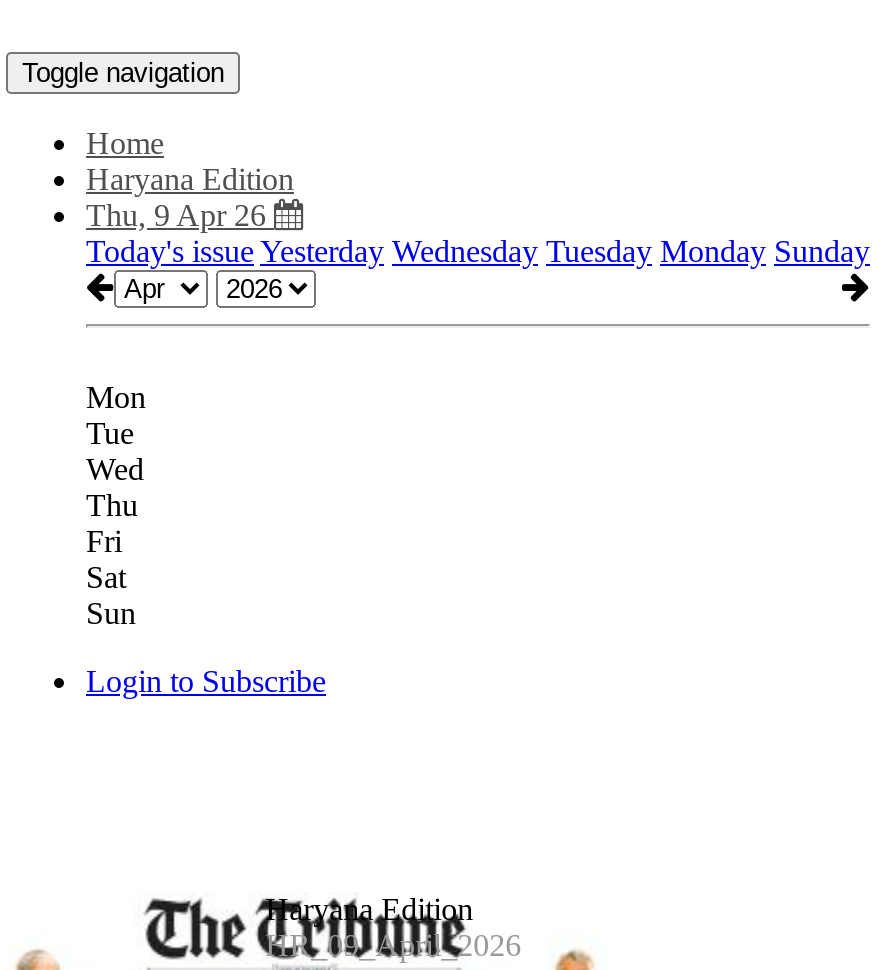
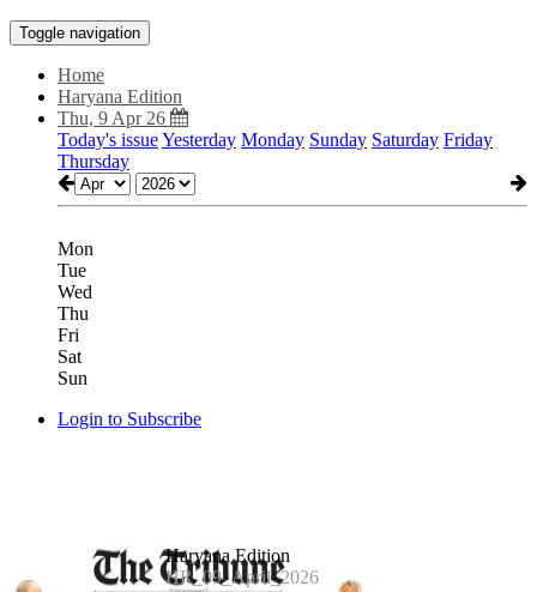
[86,234,870,268] Today's issue Yesterday Wednesday Tuesday Monday Sunday -> [58,129,493,171] Today's issue Yesterday Monday Sunday Saturday Friday | Thursday

